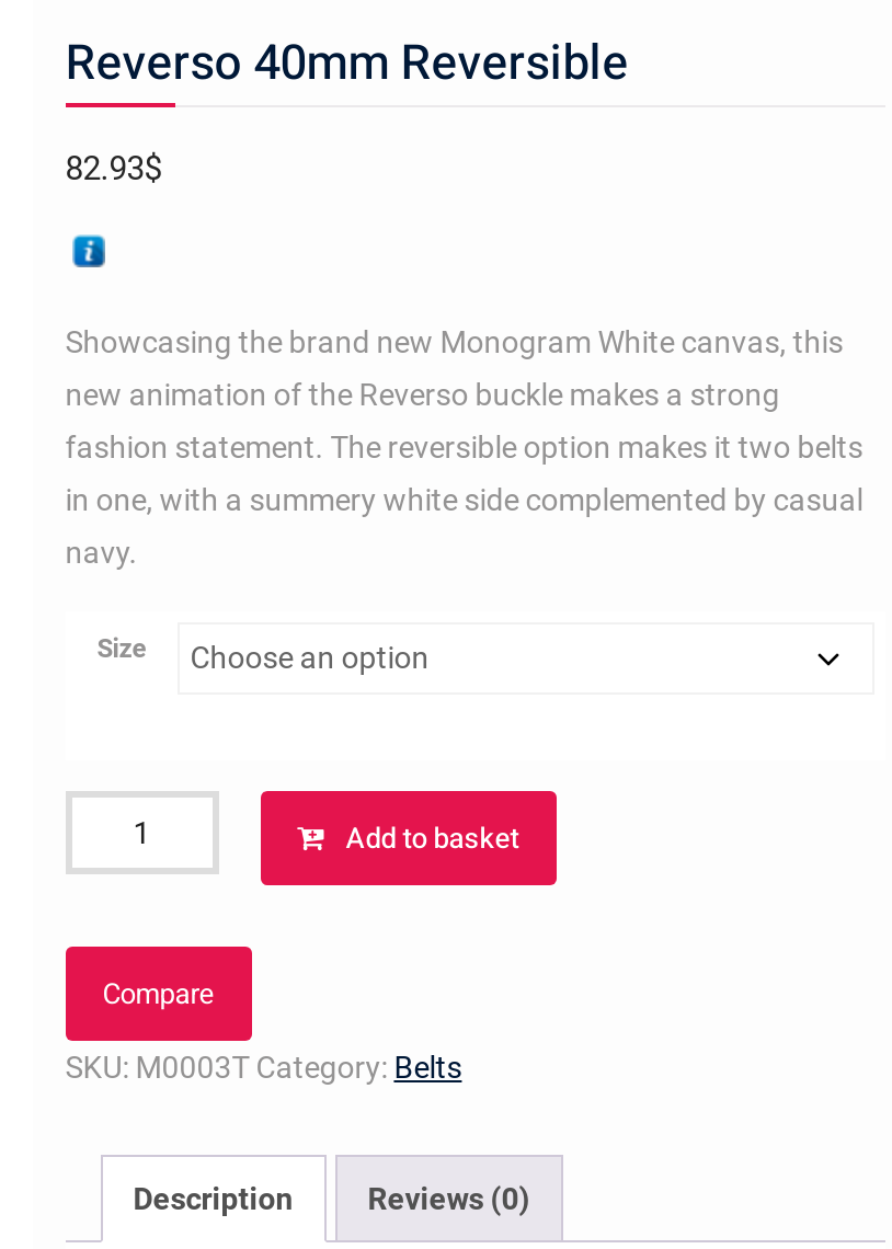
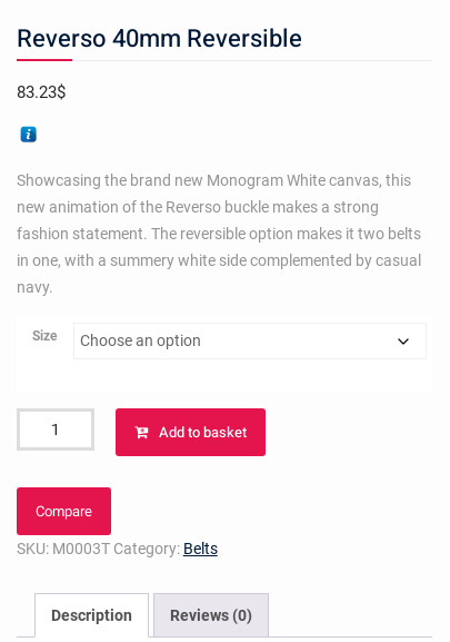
[65,149,162,189] 82.93$ -> [16,83,65,103] 83.23$

